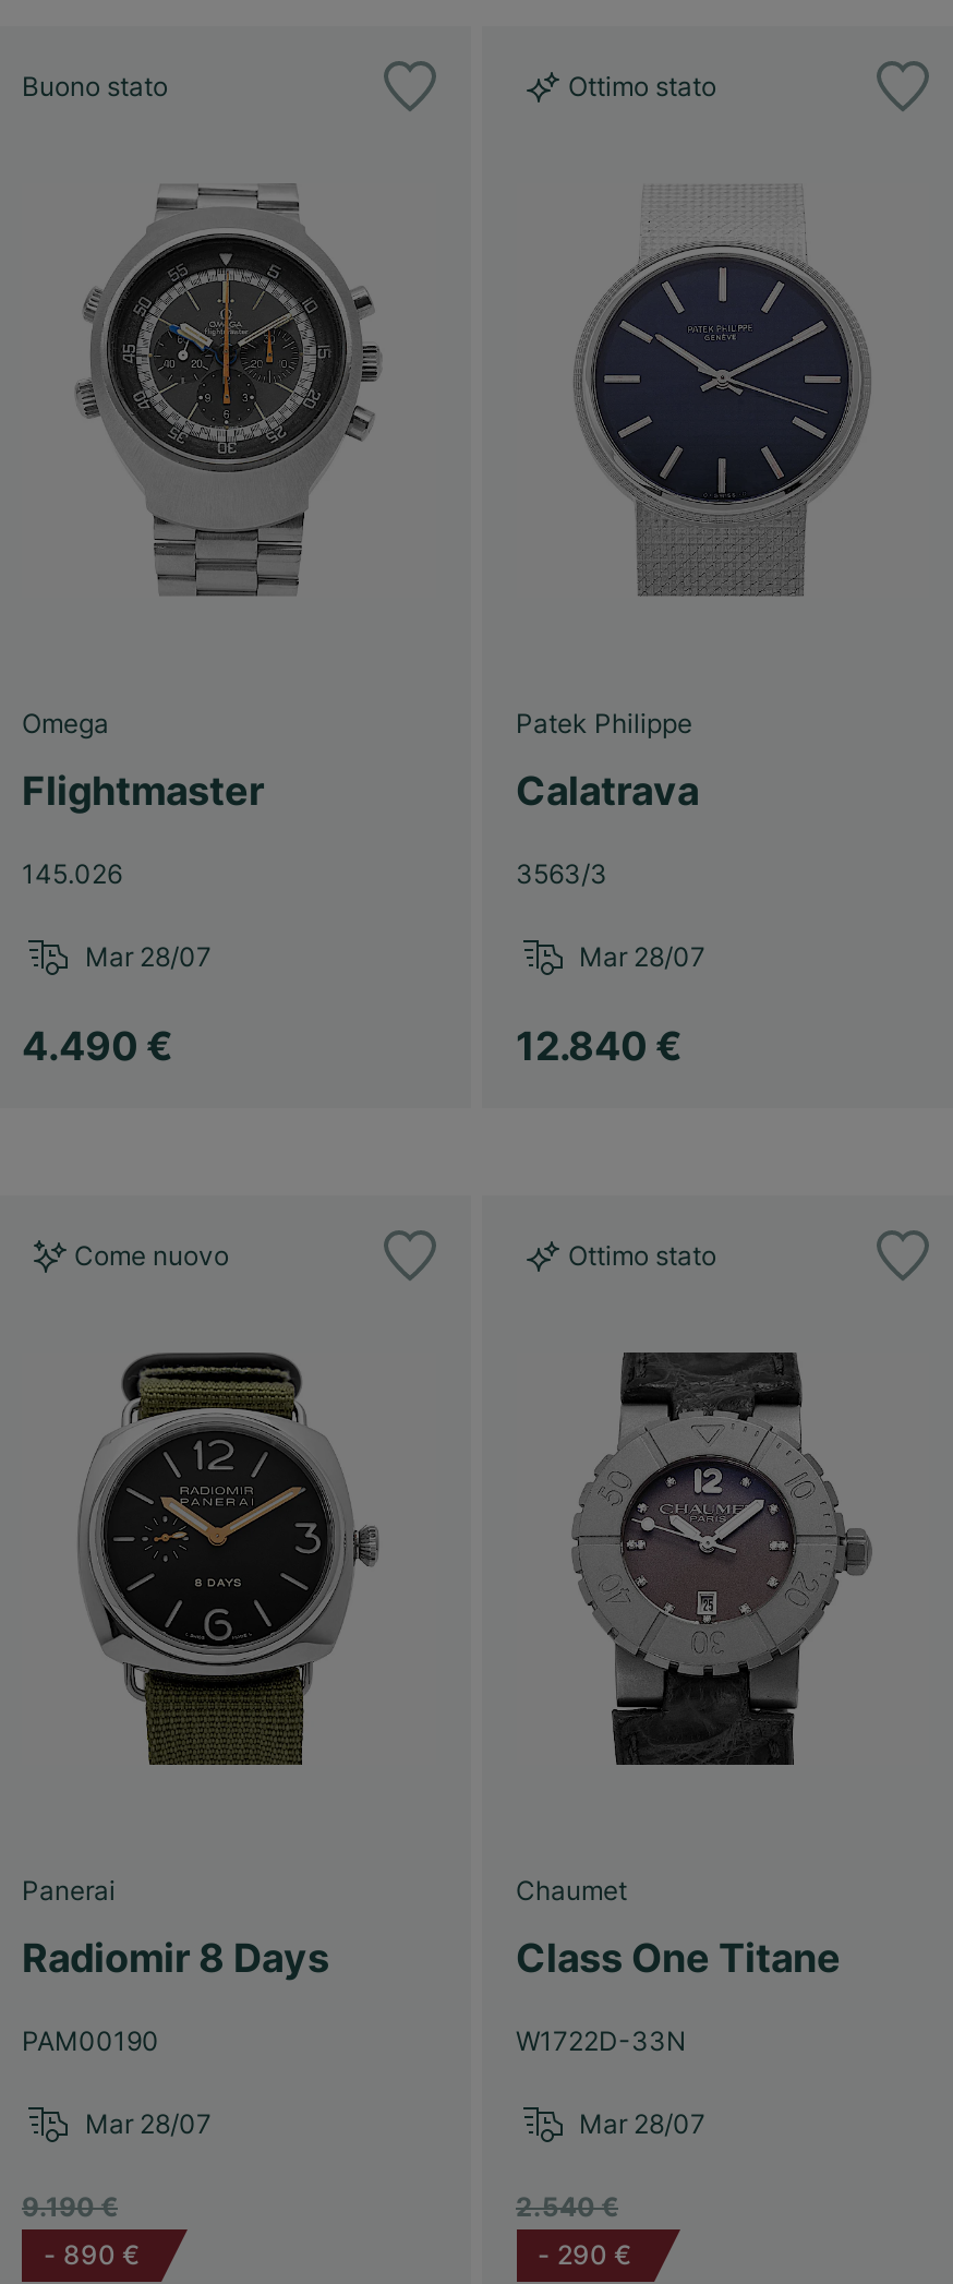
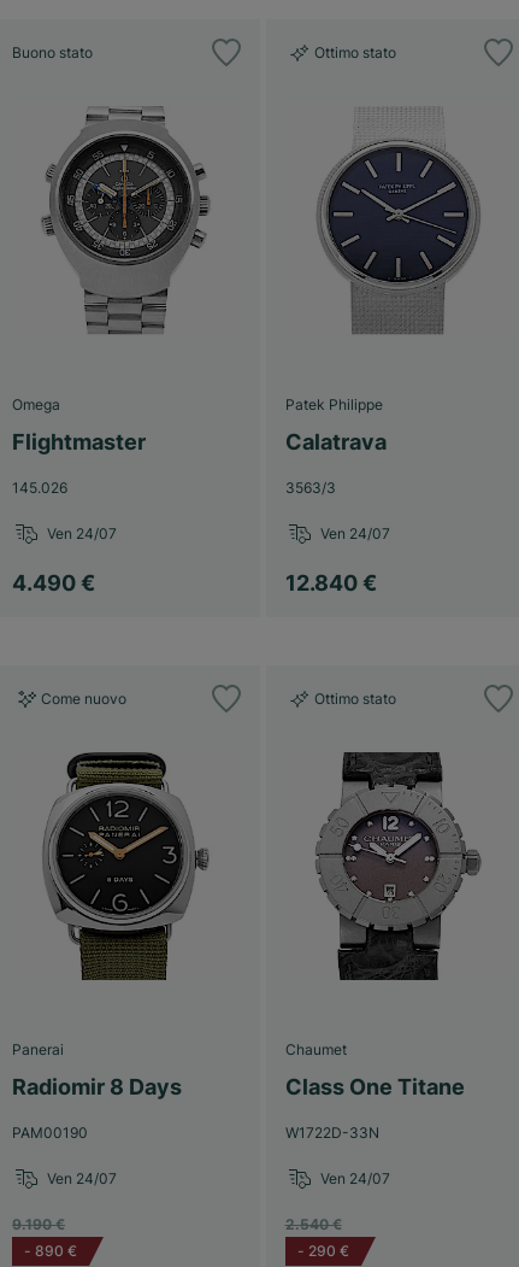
[85,939,212,972] Mar 28/07 -> [47,524,117,542] Ven 24/07
[579,939,705,972] Mar 28/07 -> [320,524,390,542] Ven 24/07
[85,2107,212,2140] Mar 28/07 -> [47,1169,117,1187] Ven 24/07
[579,2107,705,2140] Mar 28/07 -> [320,1169,390,1187] Ven 24/07

